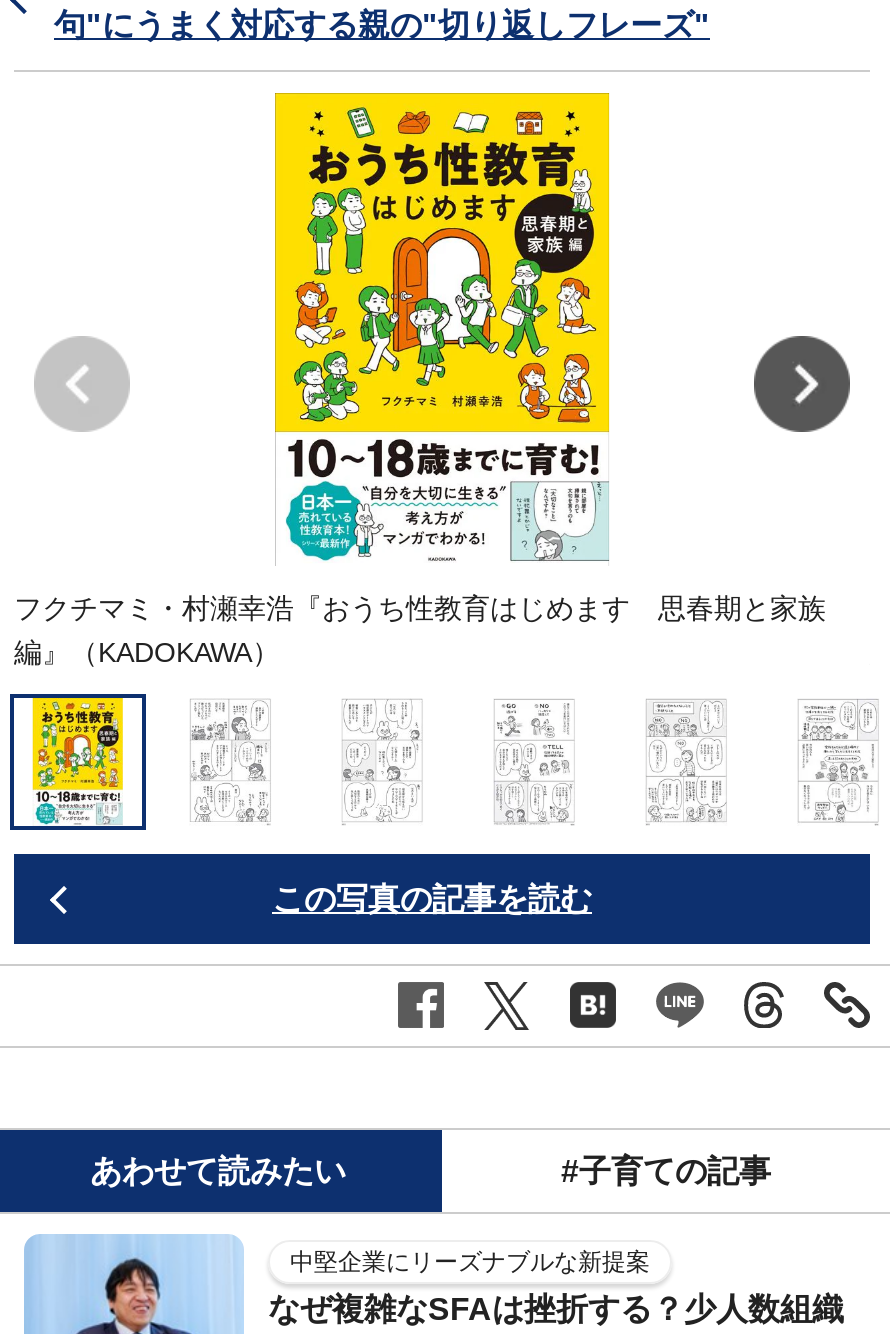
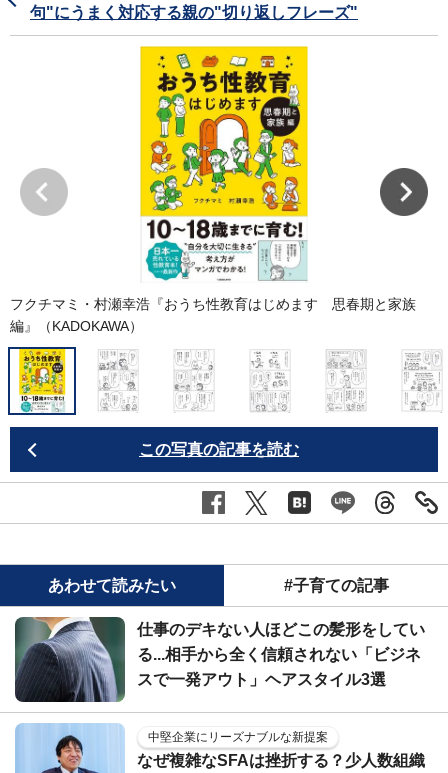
none -> [14,616,425,712] [image] | 仕事のデキない人ほどこの髪形をしてい | る...相手から全く信頼されない「ビジネ | スで一発アウト」ヘアスタイル3選

